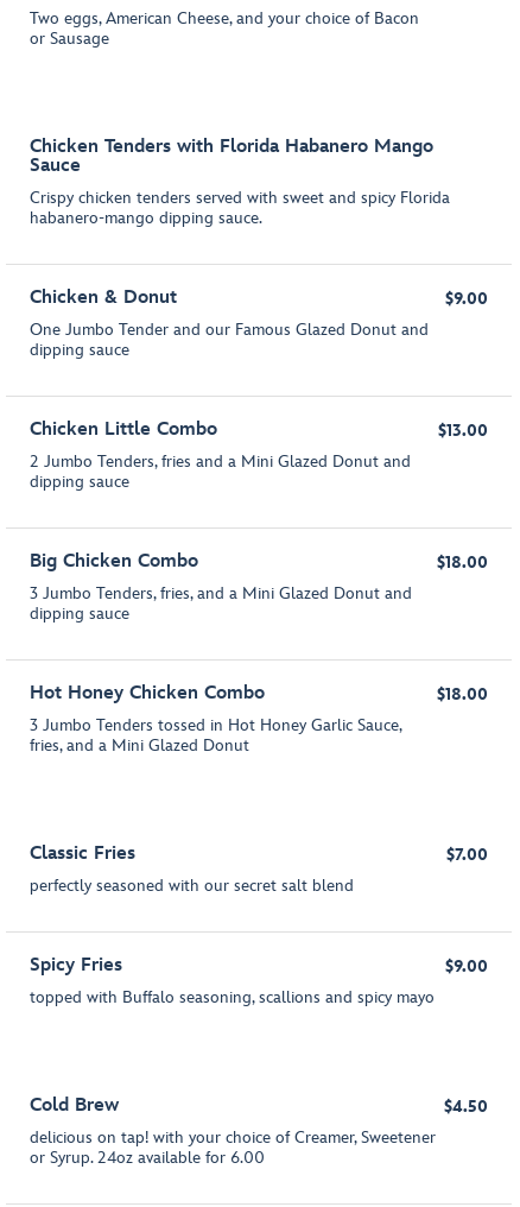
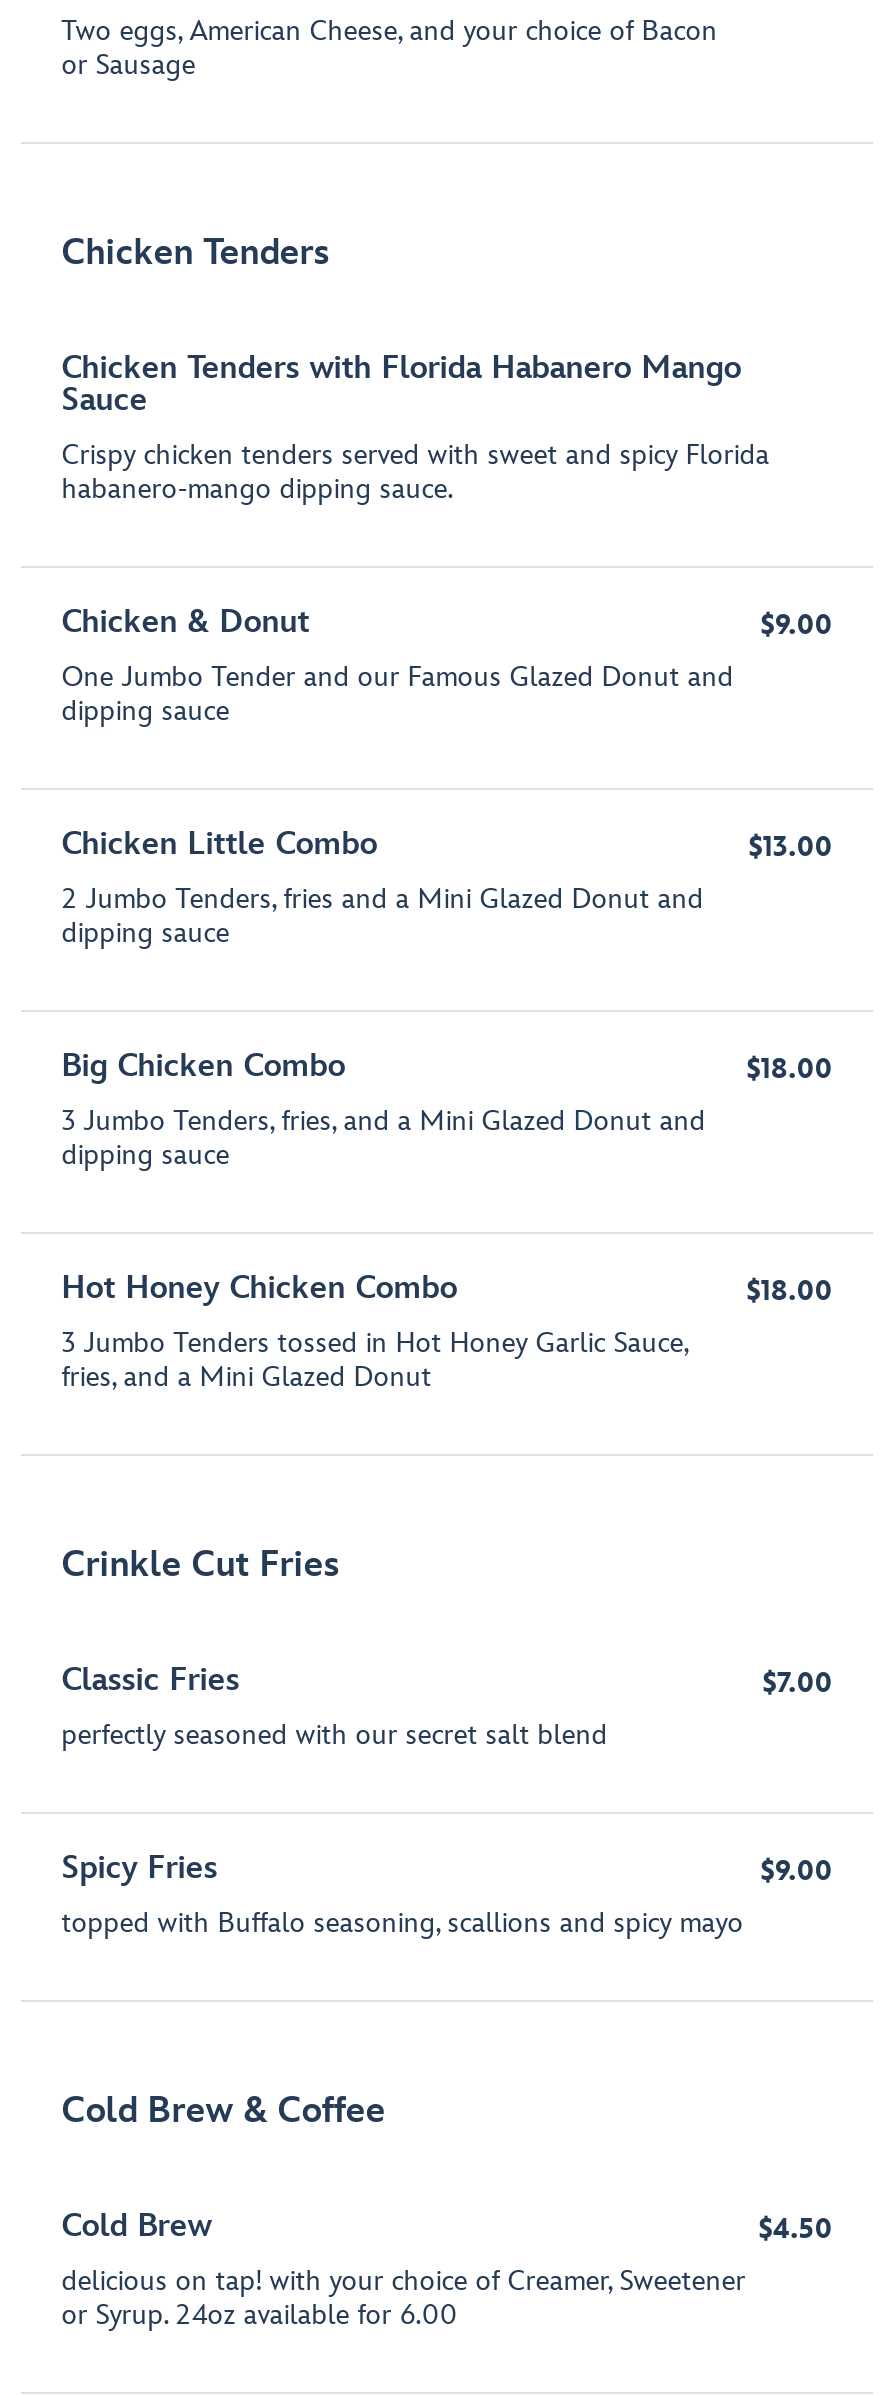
none -> [61,232,329,274] Chicken Tenders
none -> [61,1544,339,1586] Crinkle Cut Fries
none -> [61,2090,385,2132] Cold Brew & Coffee

